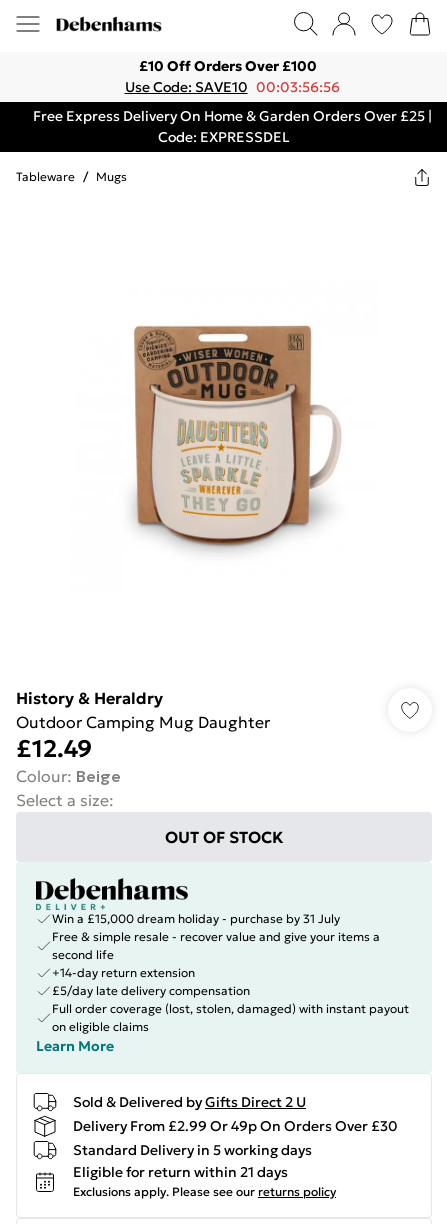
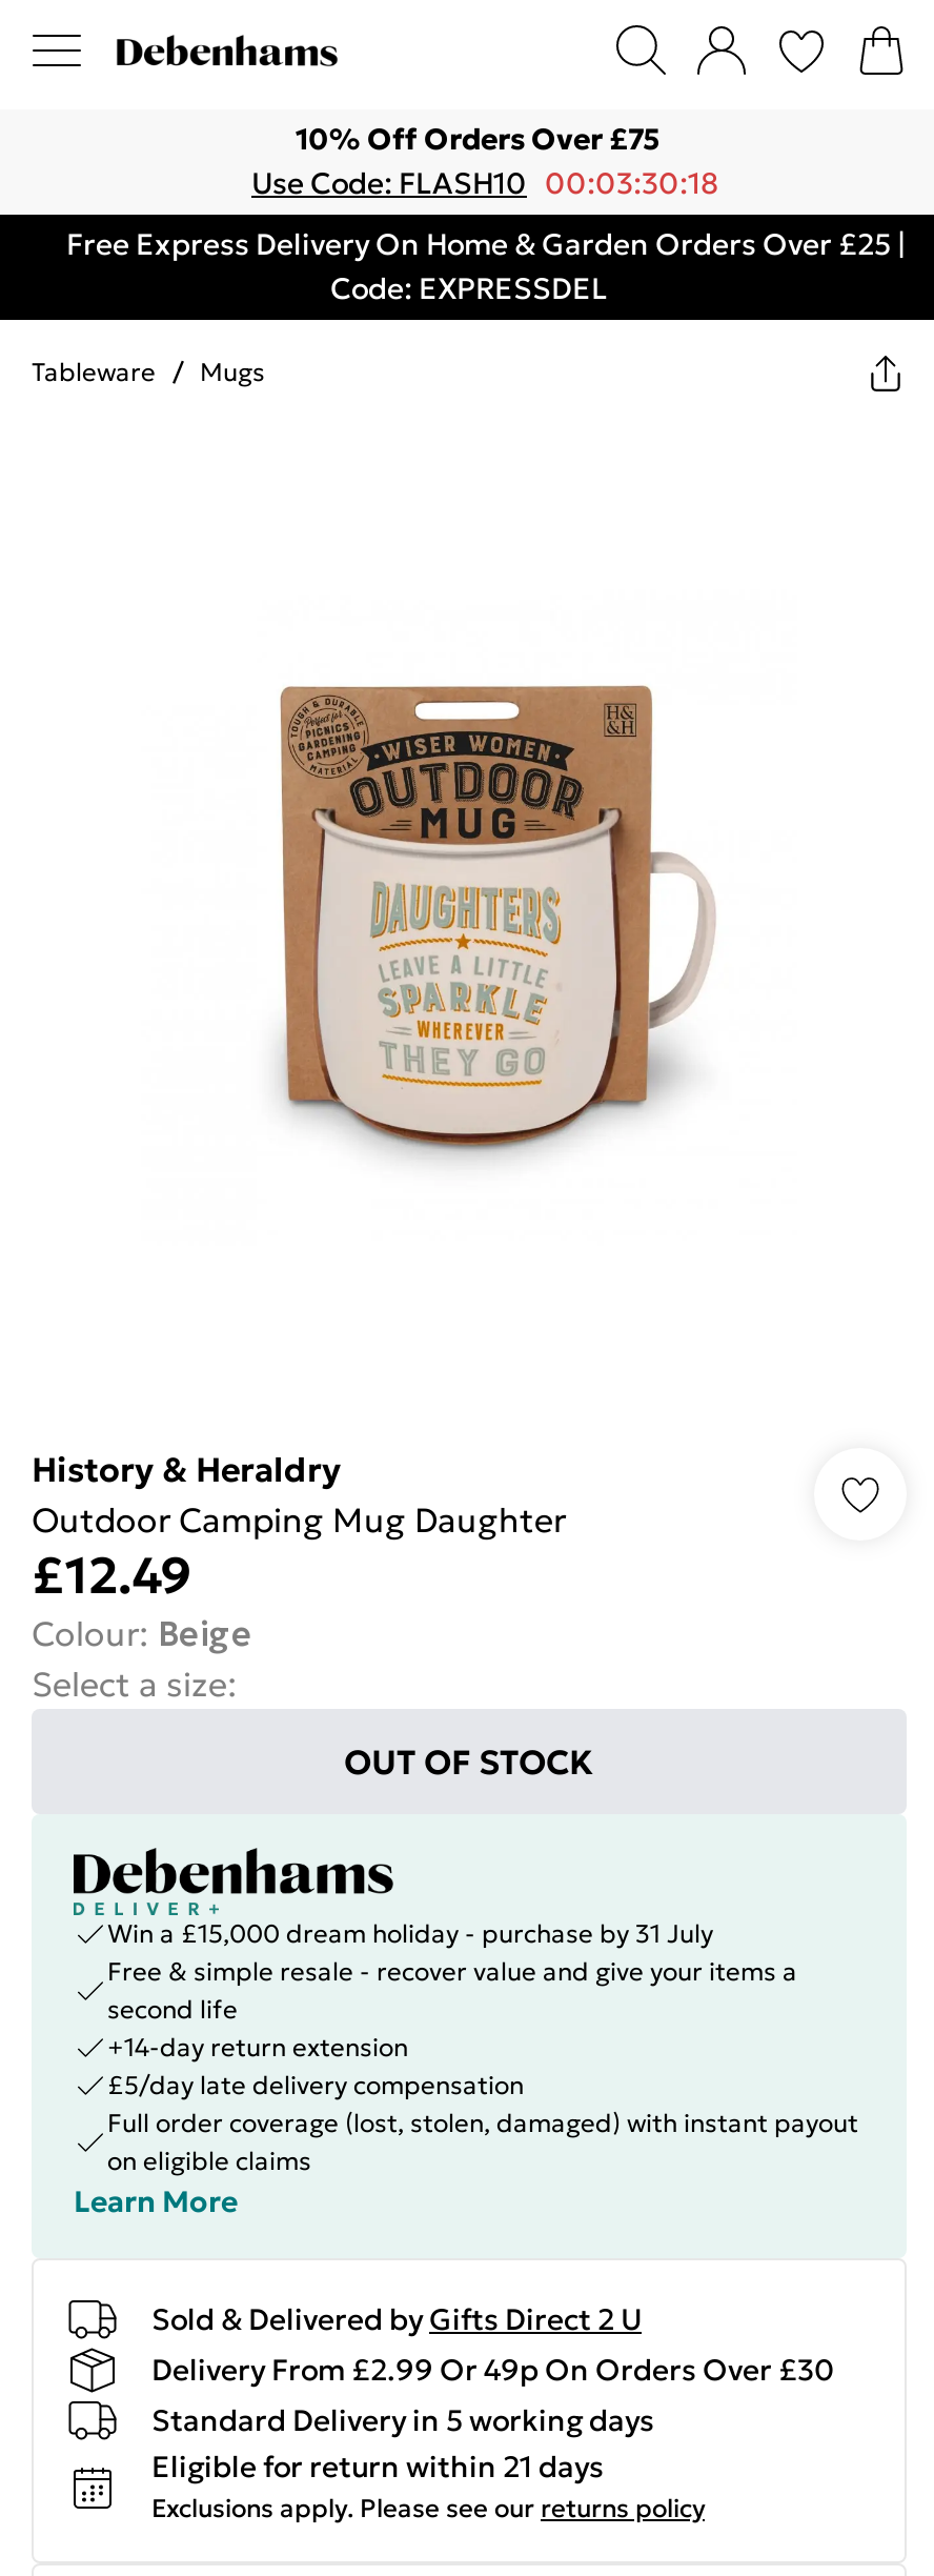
[139,57,317,75] £10 Off Orders Over £100 -> [296,120,659,158] 10% Off Orders Over £75
[124,78,339,96] Use Code: SAVE10 00:03:56:56 -> [251,164,719,202] Use Code: FLASH10 00:03:30:18

